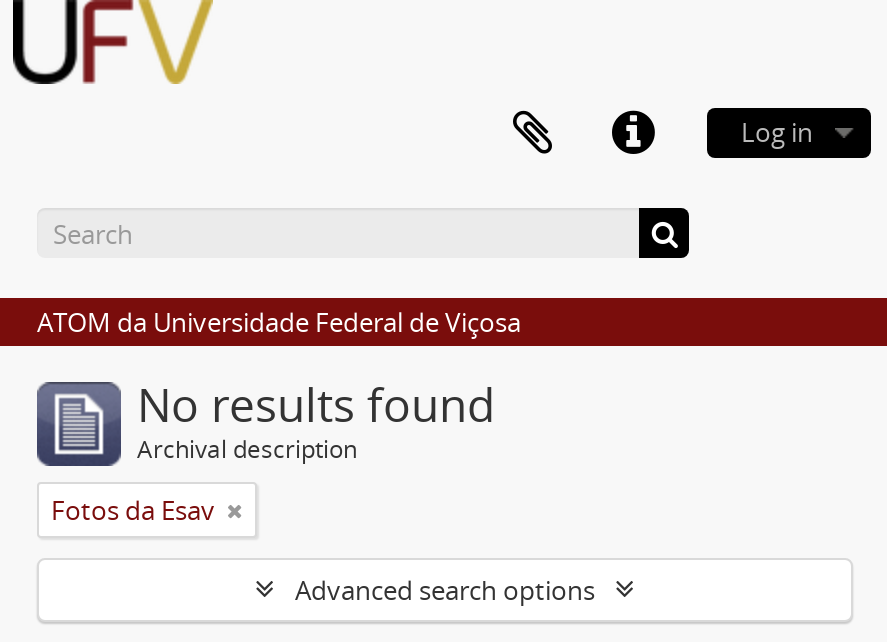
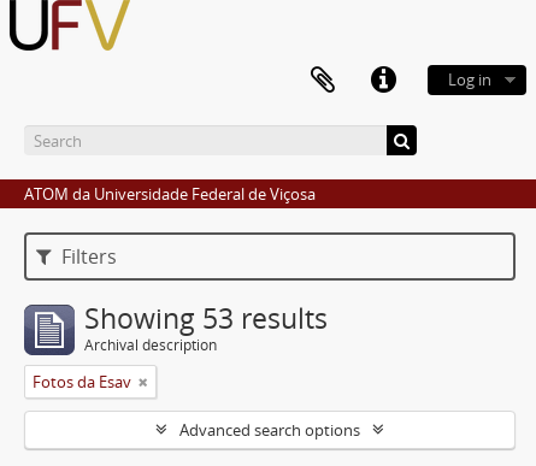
[137,374,495,436] No results found -> [57,243,328,337] Filters | Showing 53 results

